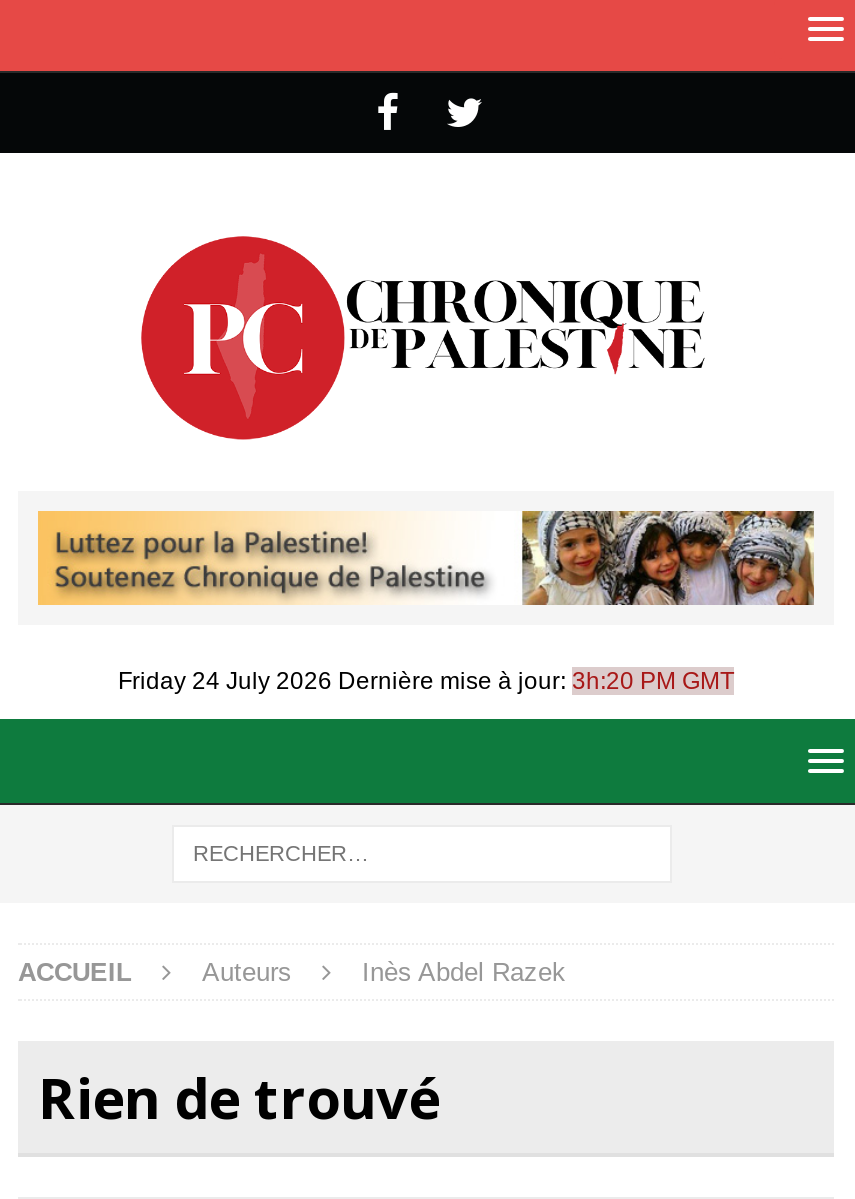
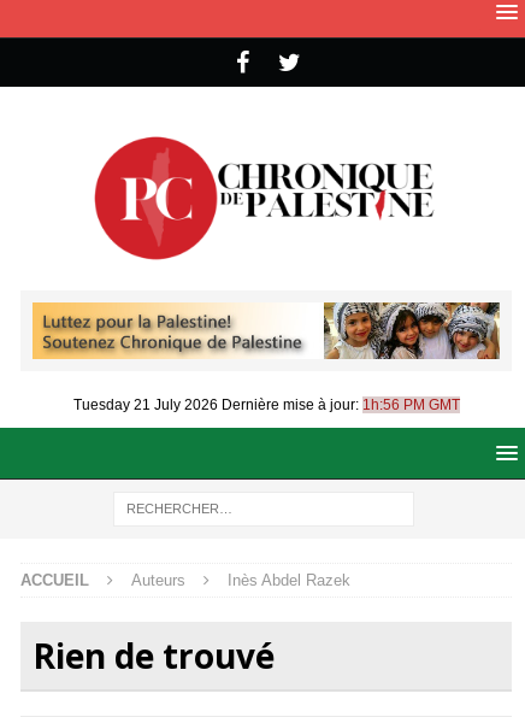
[118,666,734,694] Friday 24 July 2026 Dernière mise à jour: 3h:20 PM GMT -> [73,396,459,413] Tuesday 21 July 2026 Dernière mise à jour: 1h:56 PM GMT

